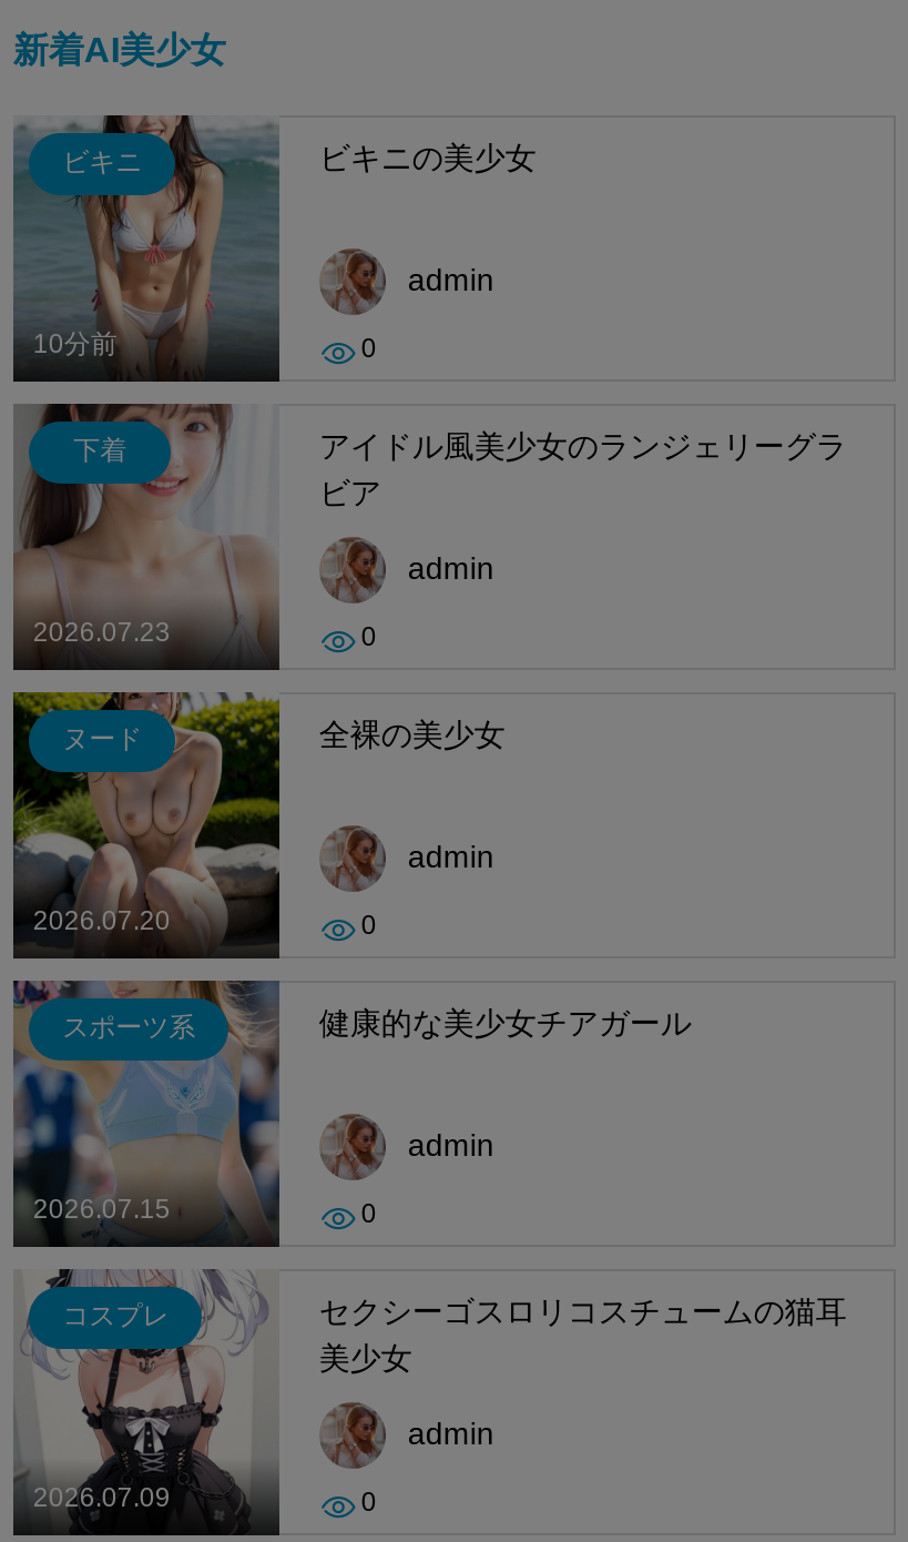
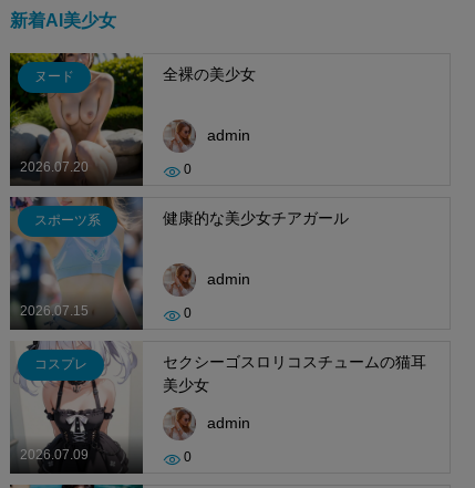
[11,115,282,362] [image] | 10分前 -> none
[62,139,536,363] ビキニ | ビキニの美少女 | admin | 0 -> none
[13,402,279,649] [image] | 2026.07.23 -> none
[73,428,847,652] 下着 | アイドル風美少女のランジェリーグラ | ビア | admin | 0 -> none

